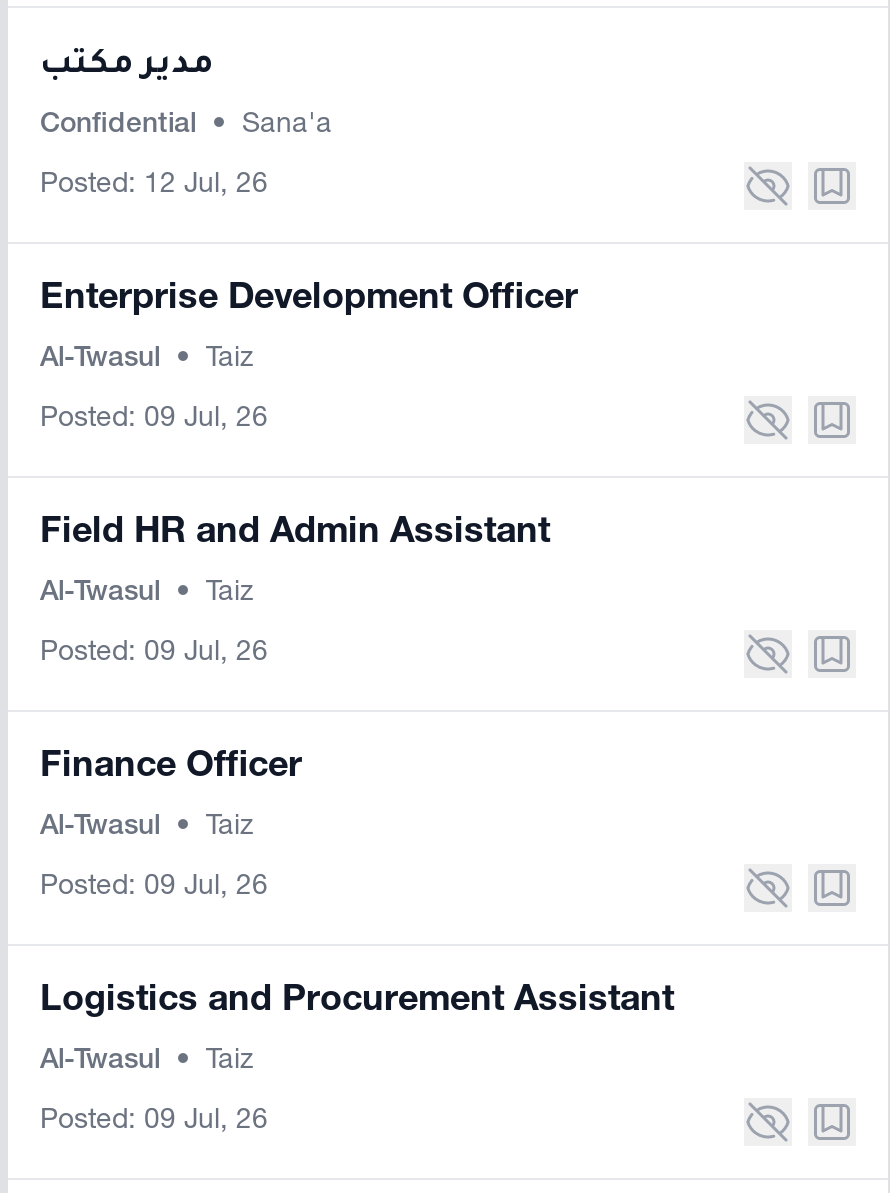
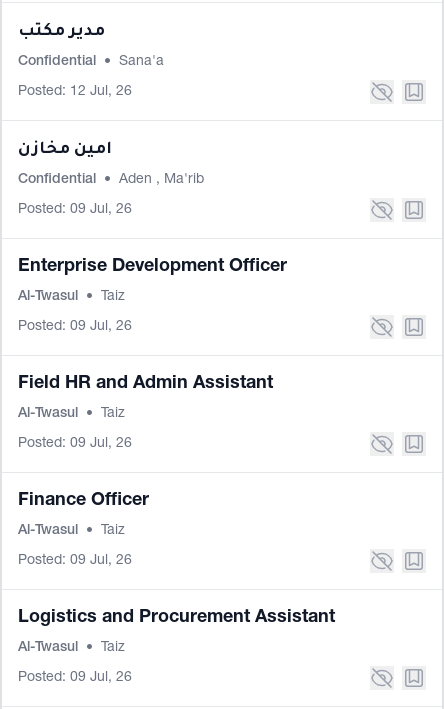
none -> [18,141,204,217] امين مخازن | Confidential • Aden, Ma'rib | Posted: 09 Jul, 26

